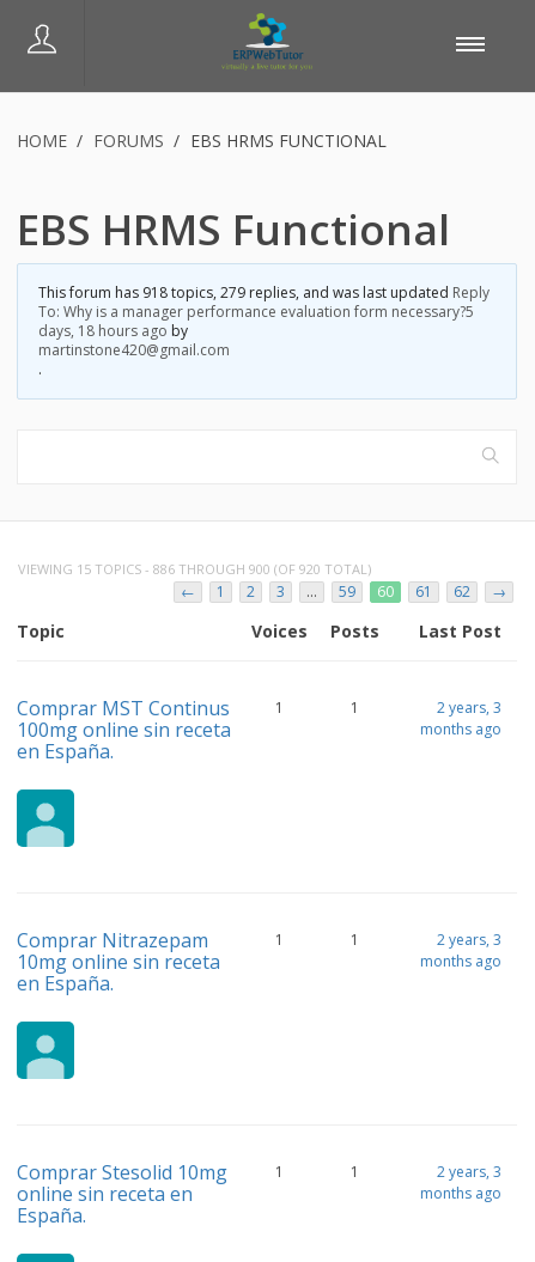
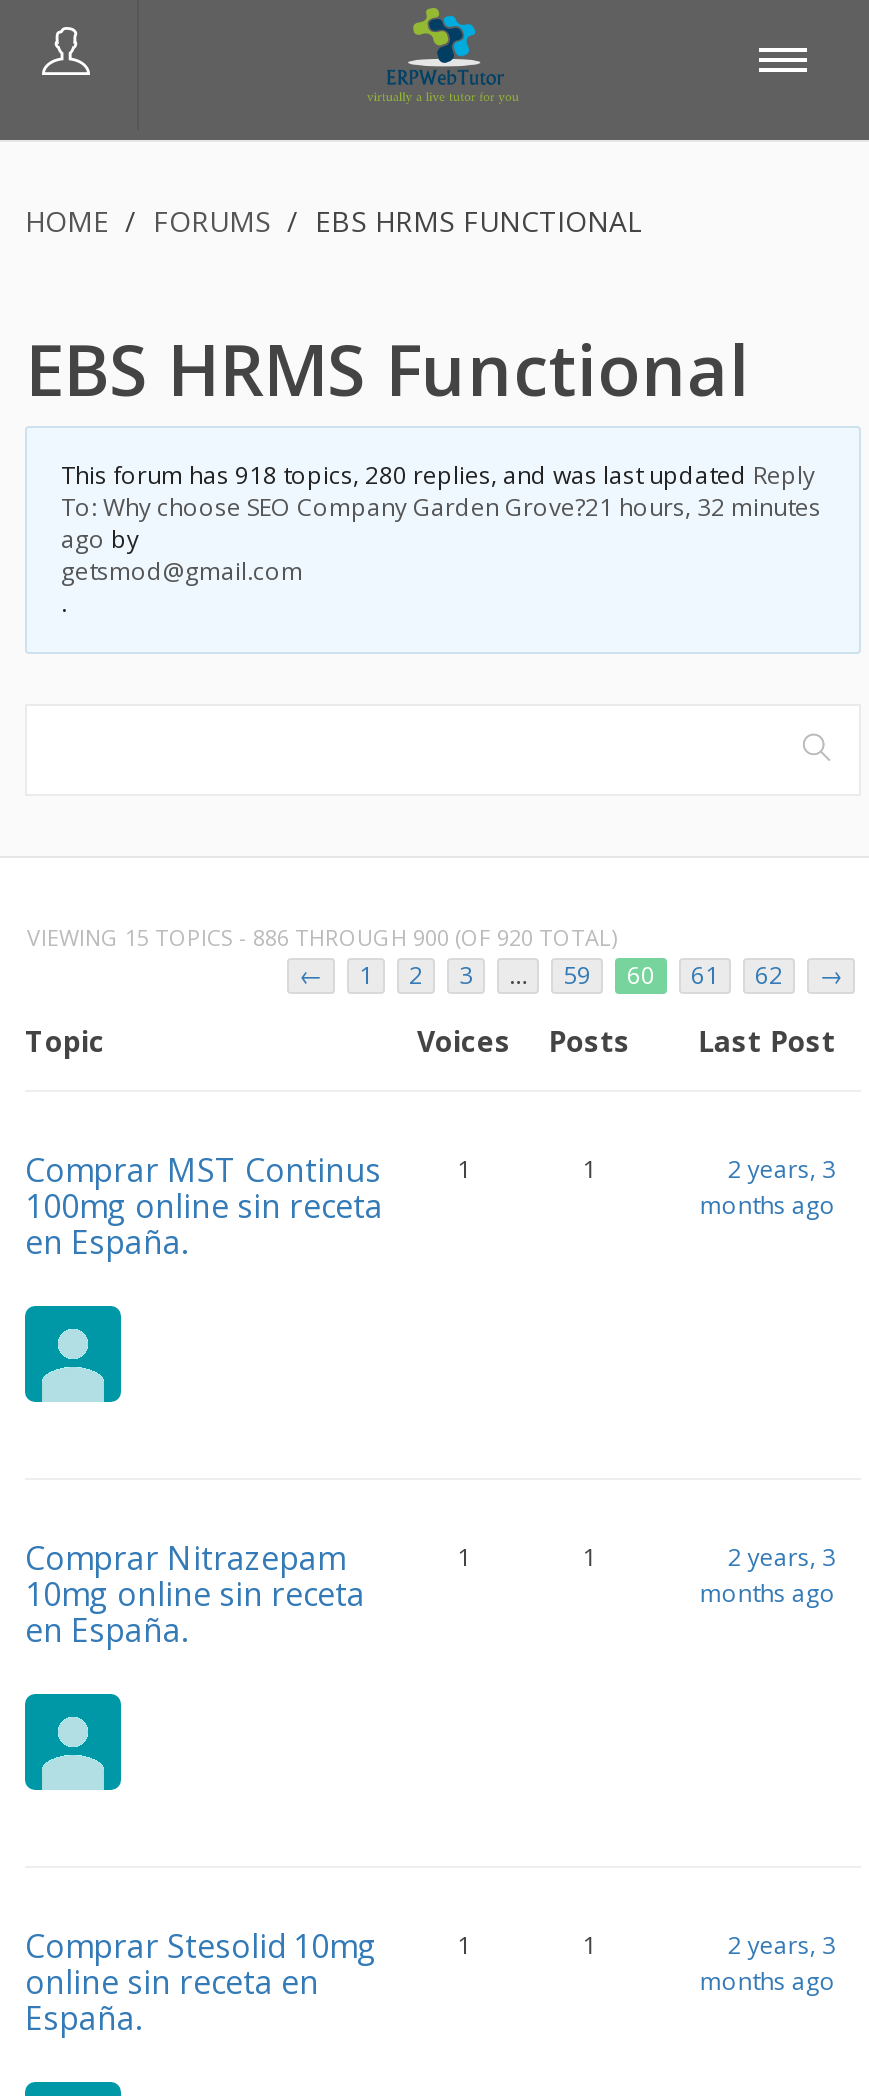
[38,282,490,360] This forum has 918 topics, 279 replies, and was last updated Reply | To: Why is a manager performance evaluation form necessary?5 | days, 18 hours ago by | martinstone420@gmail.com -> [61,458,821,588] This forum has 918 topics, 280 replies, and was last updated Reply | To: Why choose SEO Company Garden Grove?21 hours, 32 minutes | ago by | getsmod@gmail.com

